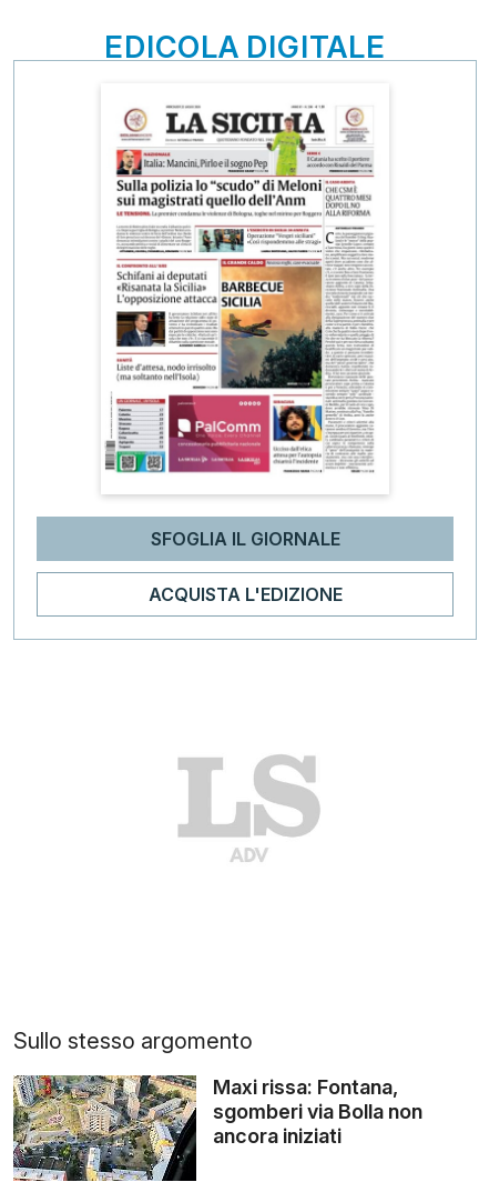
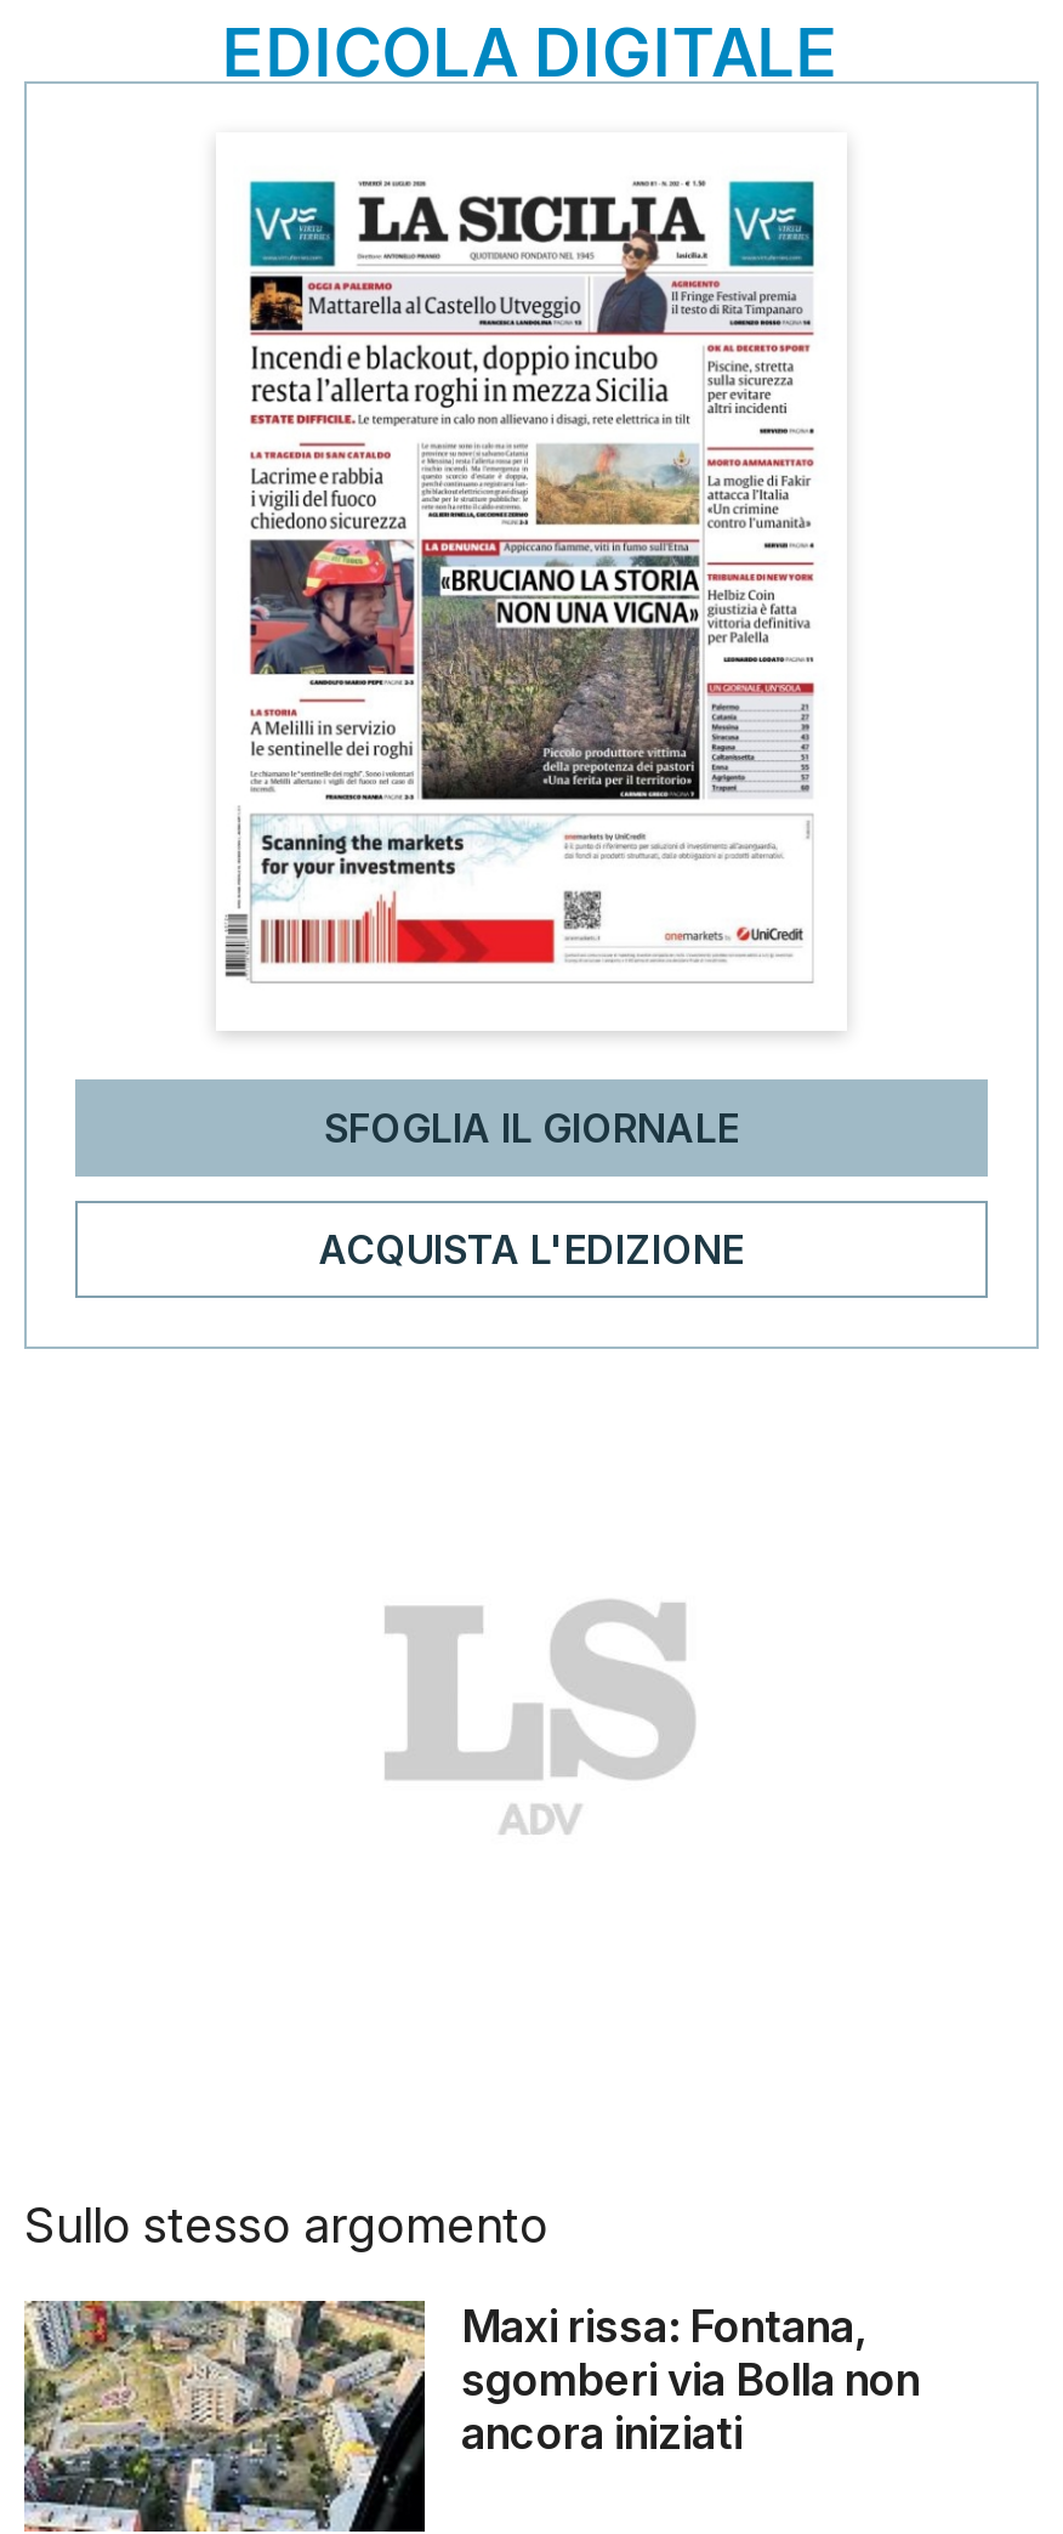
[108,106,374,473] [image] -> [233,178,815,982] [image]

